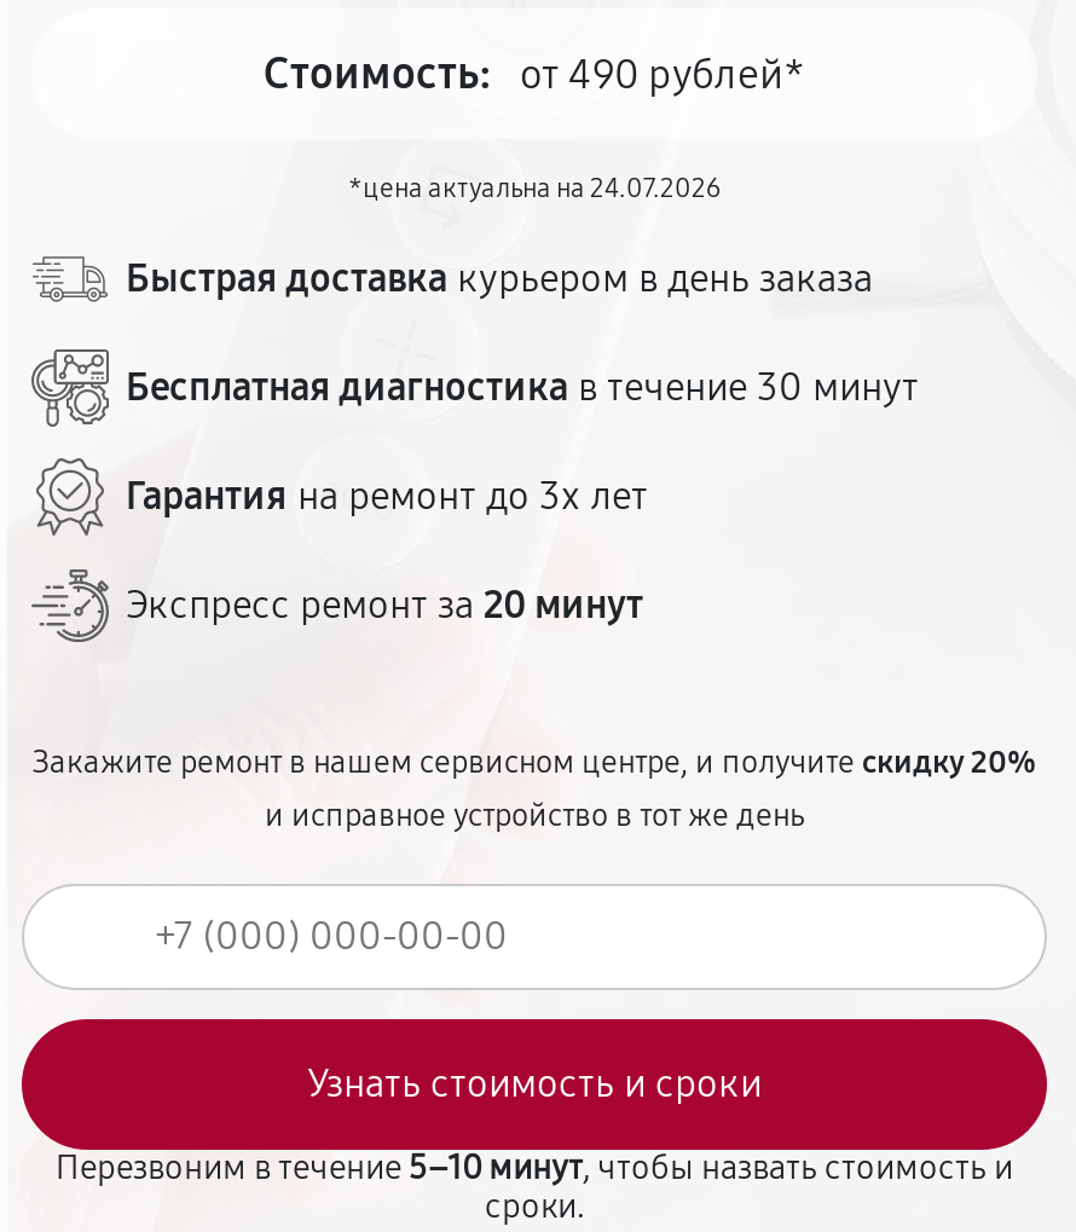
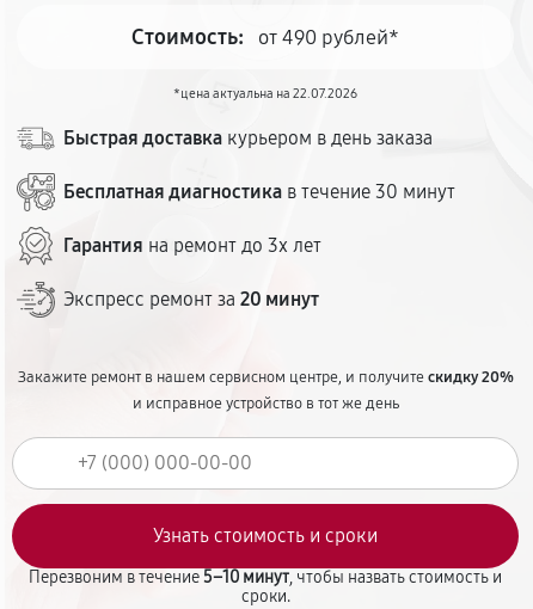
[348,173,721,204] *цена актуальна на 24.07.2026 -> [173,86,357,101] *цена актуальна на 22.07.2026

